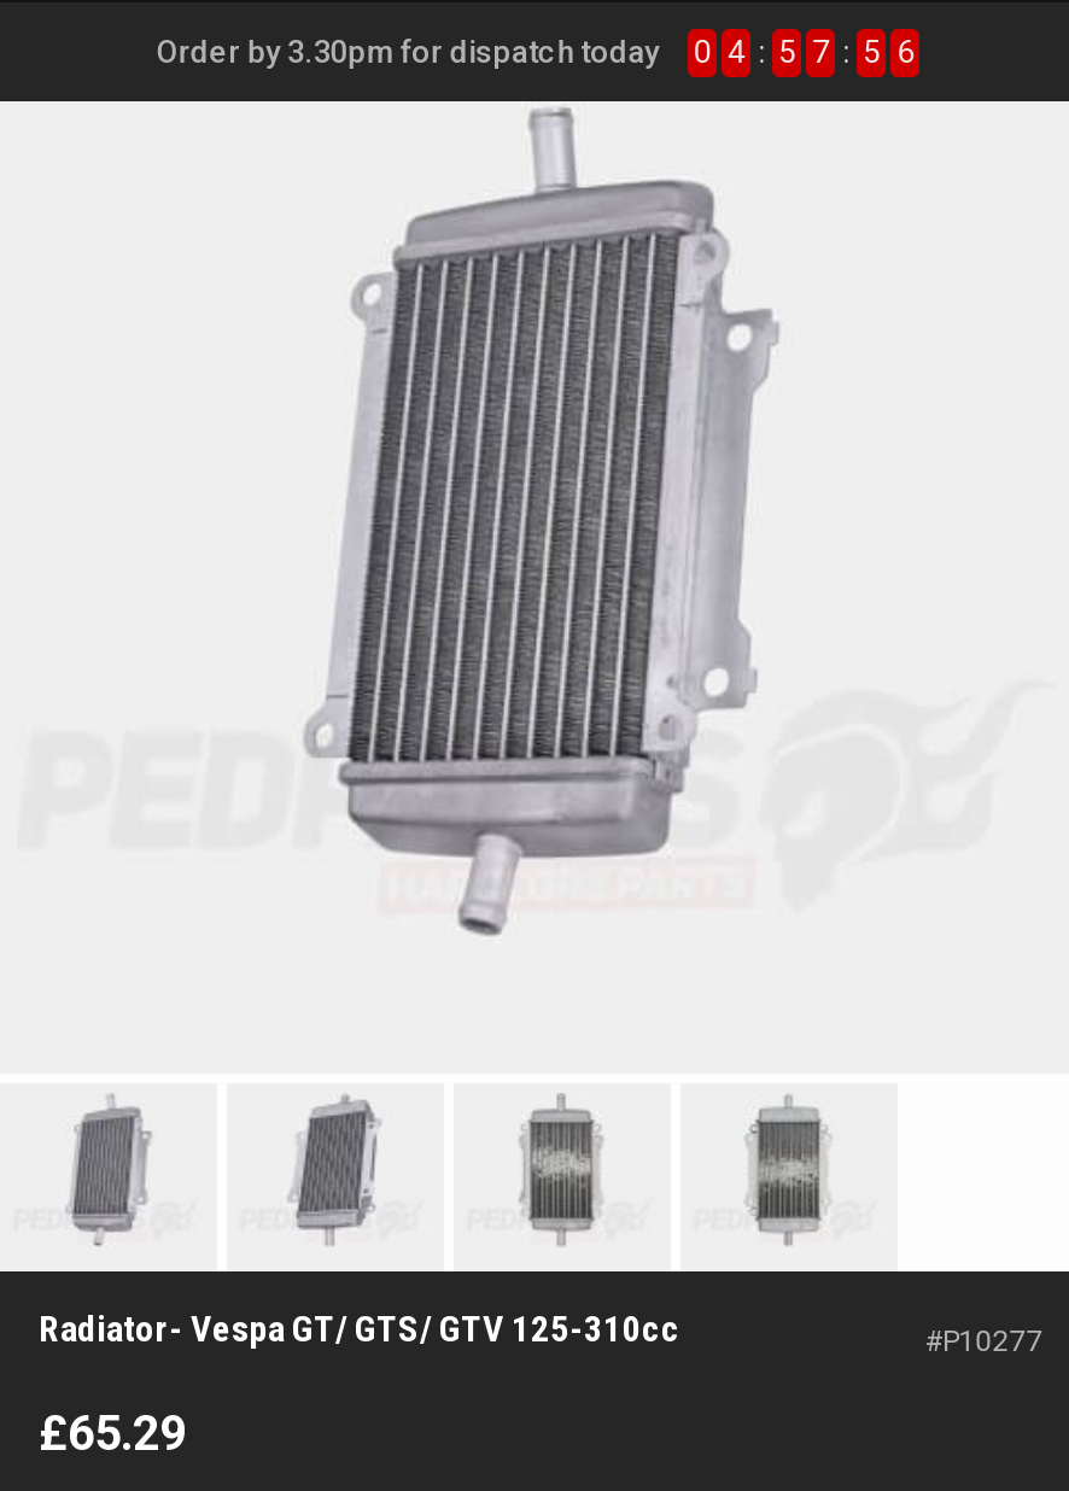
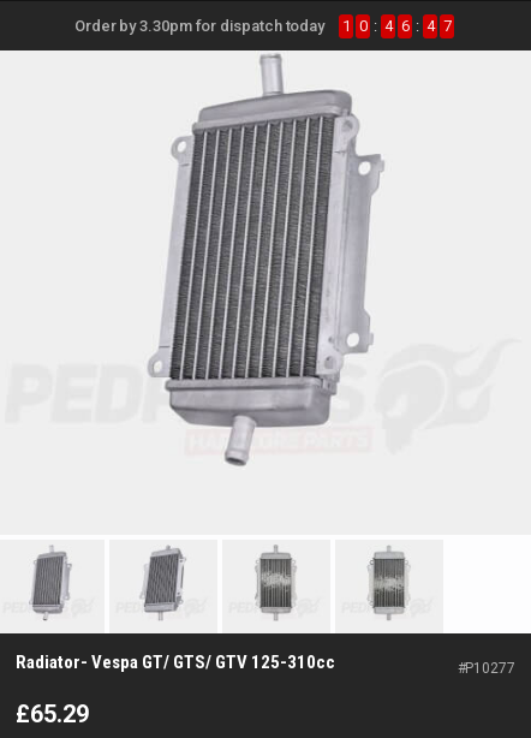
[157,33,914,69] Order by 3.30pm for dispatch today 0 4 : 5 7 : 5 6 -> [74,16,451,34] Order by 3.30pm for dispatch today 1 0 : 4 6 : 4 7

